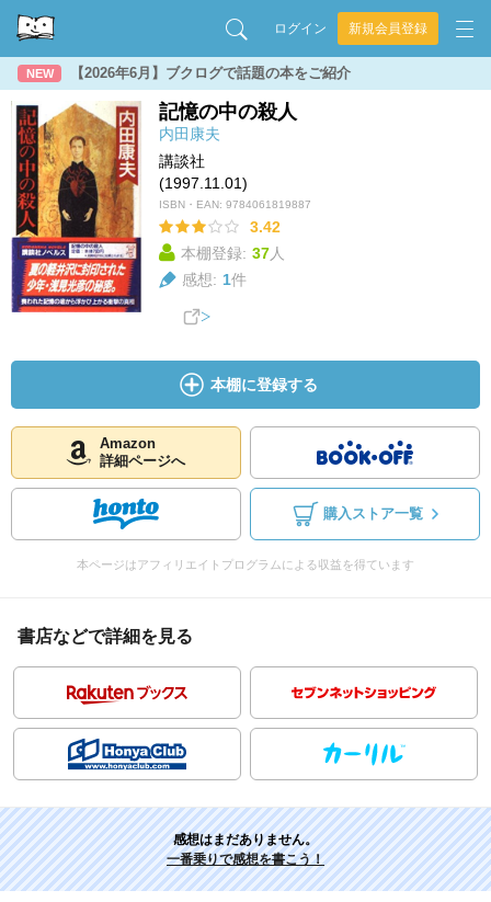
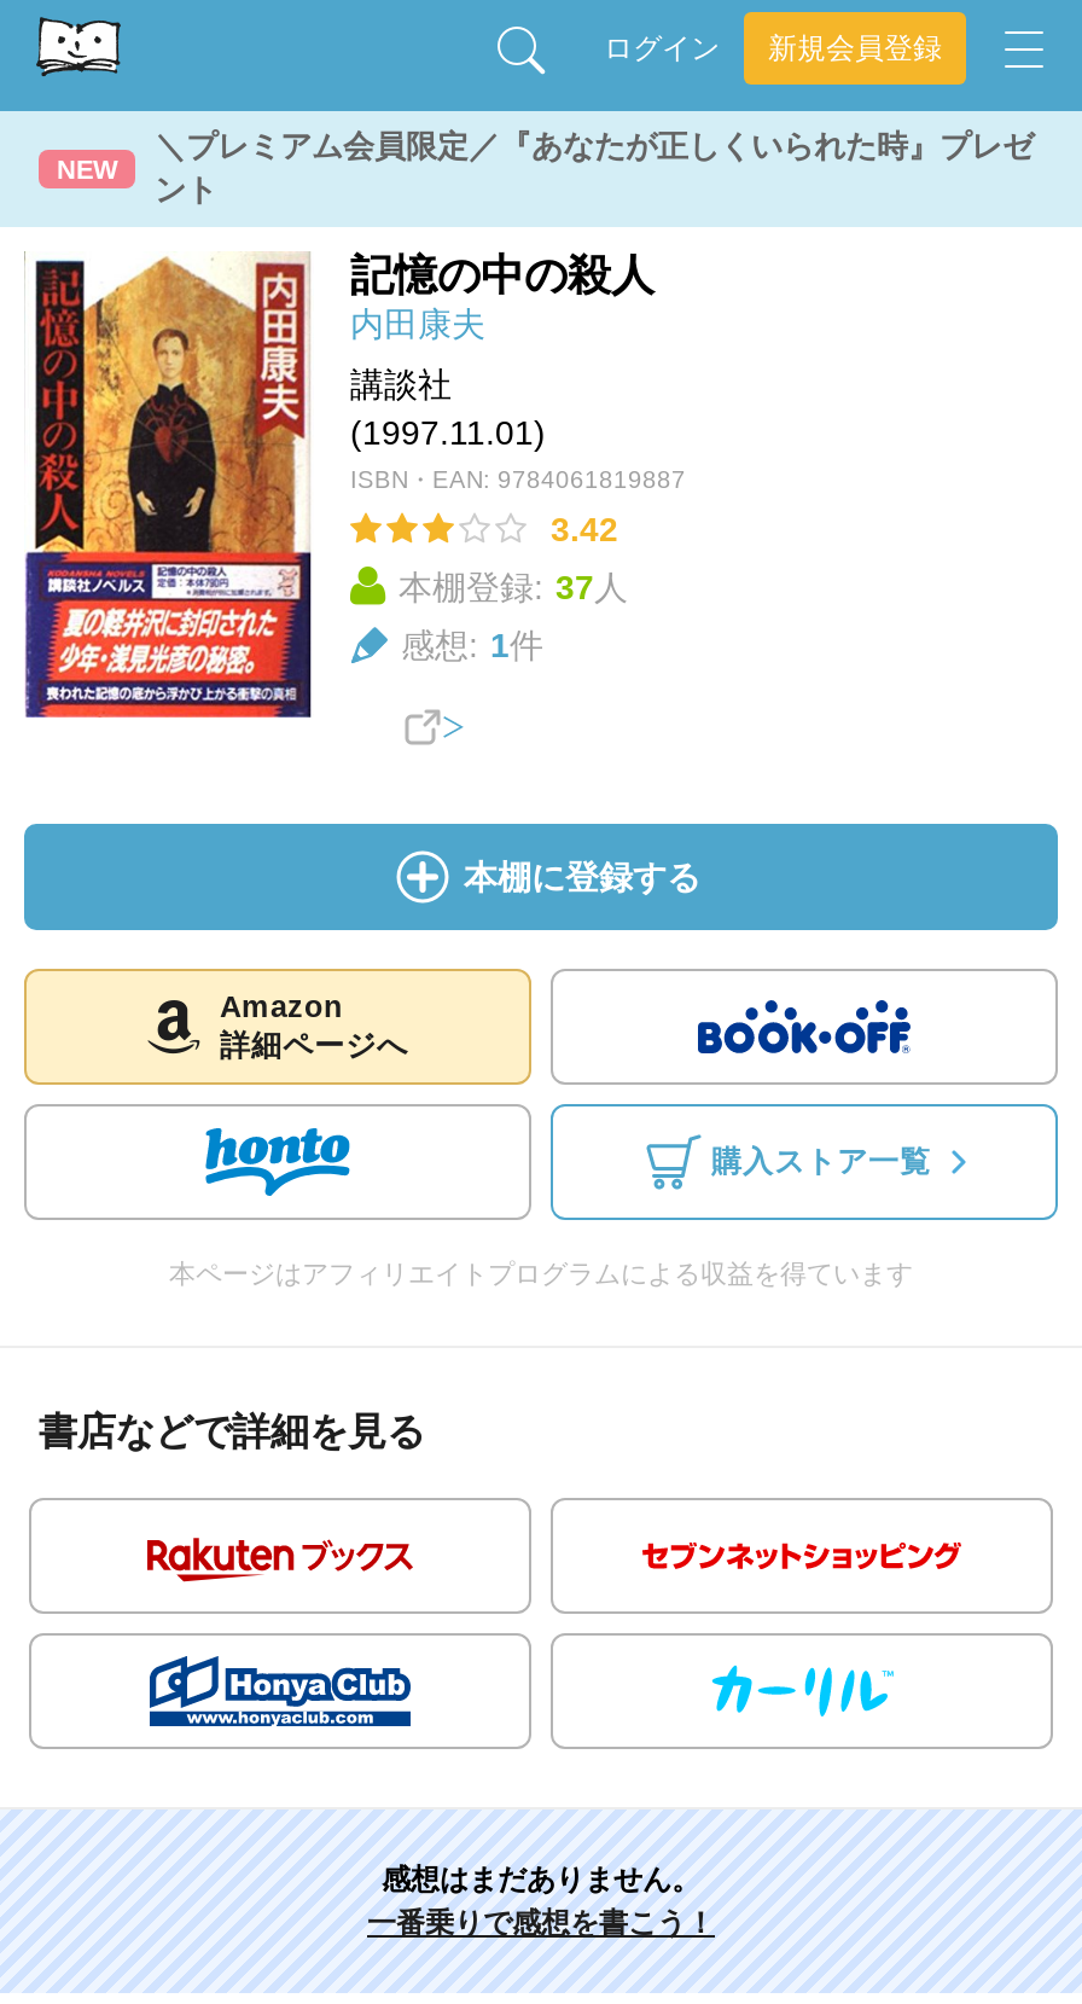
[70,65,351,81] 【2026年6月】ブクログで話題の本をご紹介 -> [155,128,1034,208] ＼プレミアム会員限定／『あなたが正しくいられた時』プレゼ | ント

